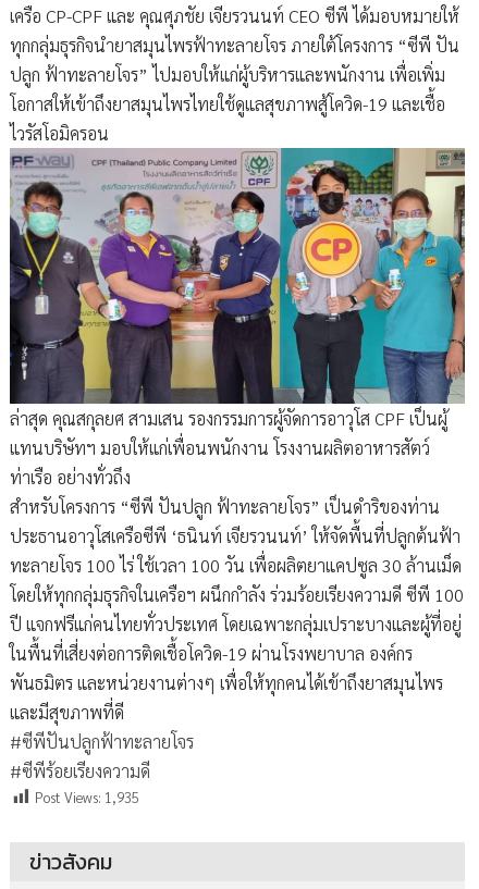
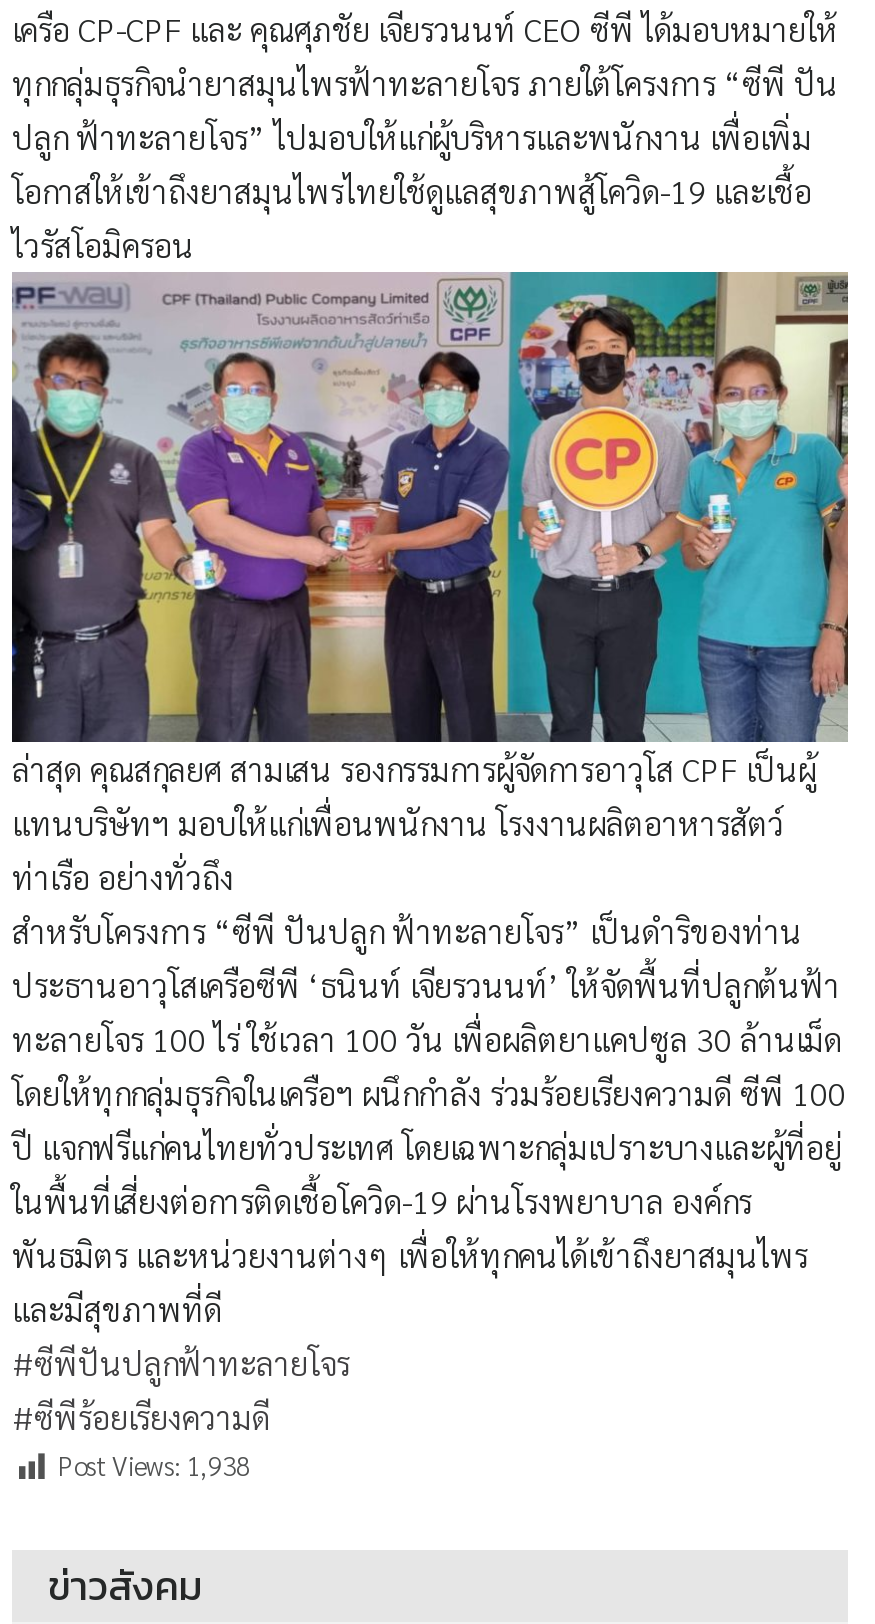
[35,787,139,806] Post Views: 1,935 -> [58,1448,250,1482] Post Views: 1,938

